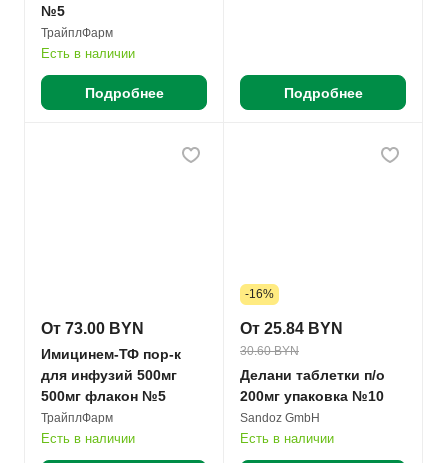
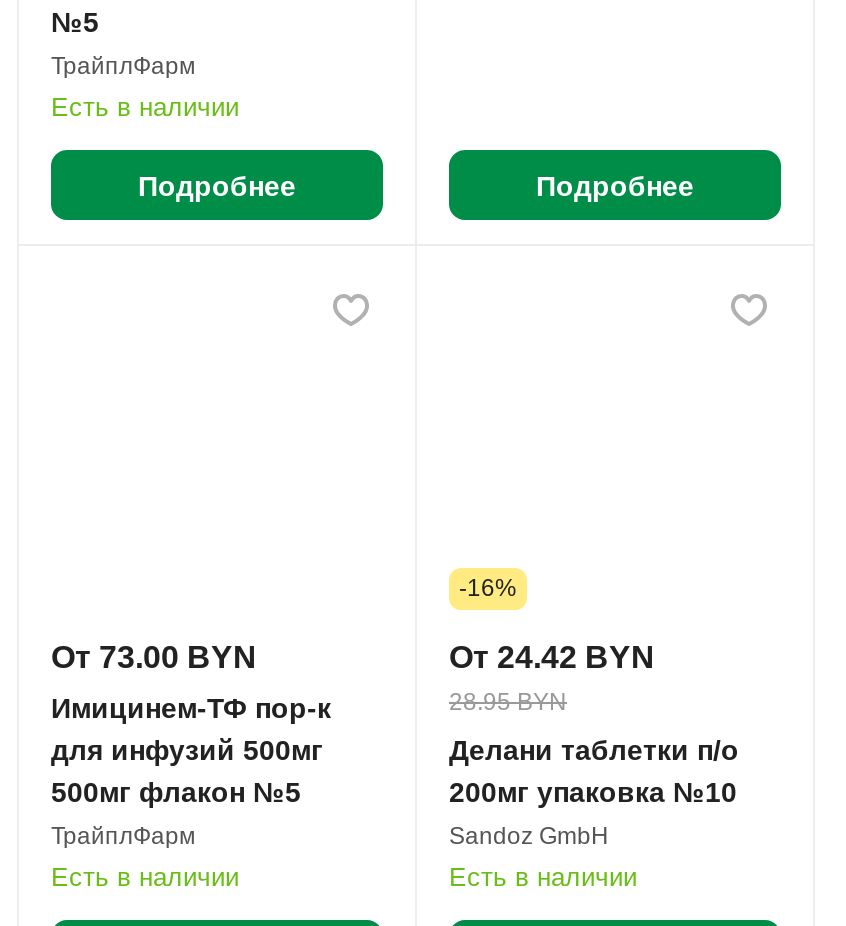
[240,320,343,337] От 25.84 BYN -> [449,640,655,674] От 24.42 BYN
[240,344,299,358] 30.60 BYN -> [449,688,567,716] 28.95 BYN

